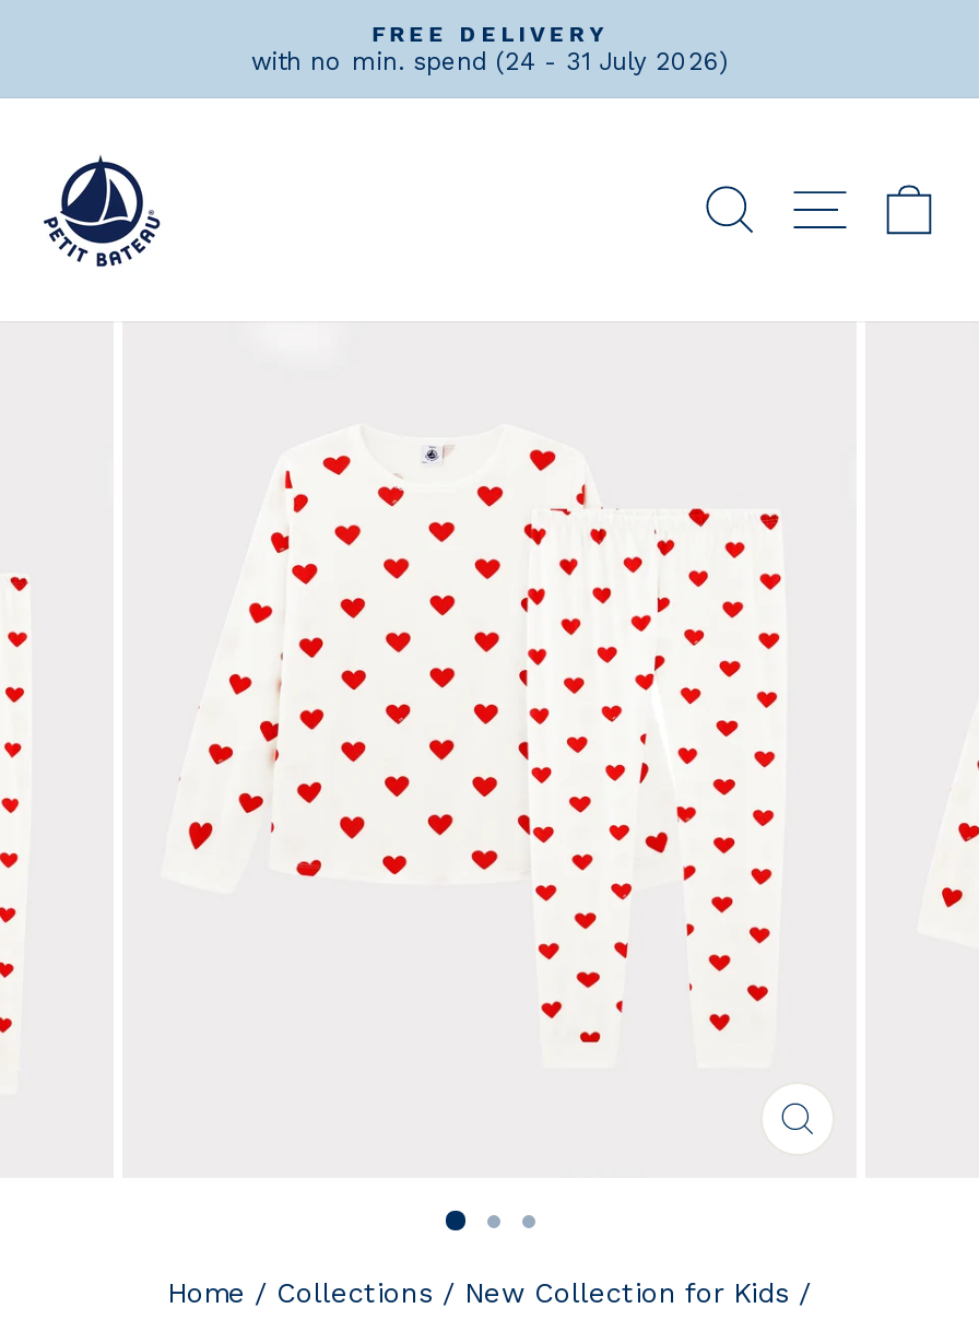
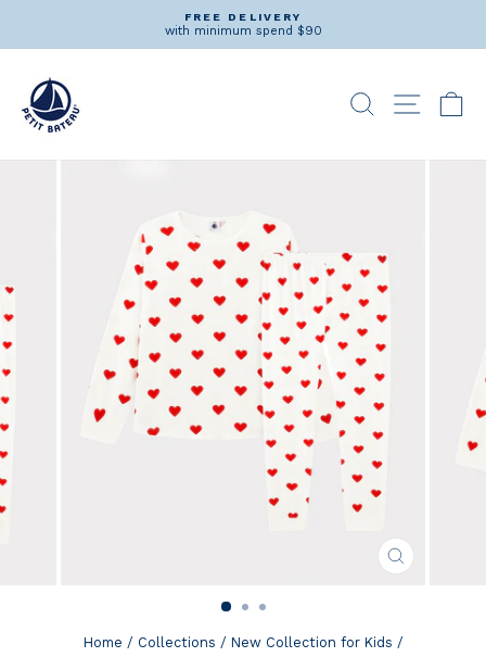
[251,48,728,76] with no min. spend (24 - 31 July 2026) -> [164,24,322,38] with minimum spend $90

